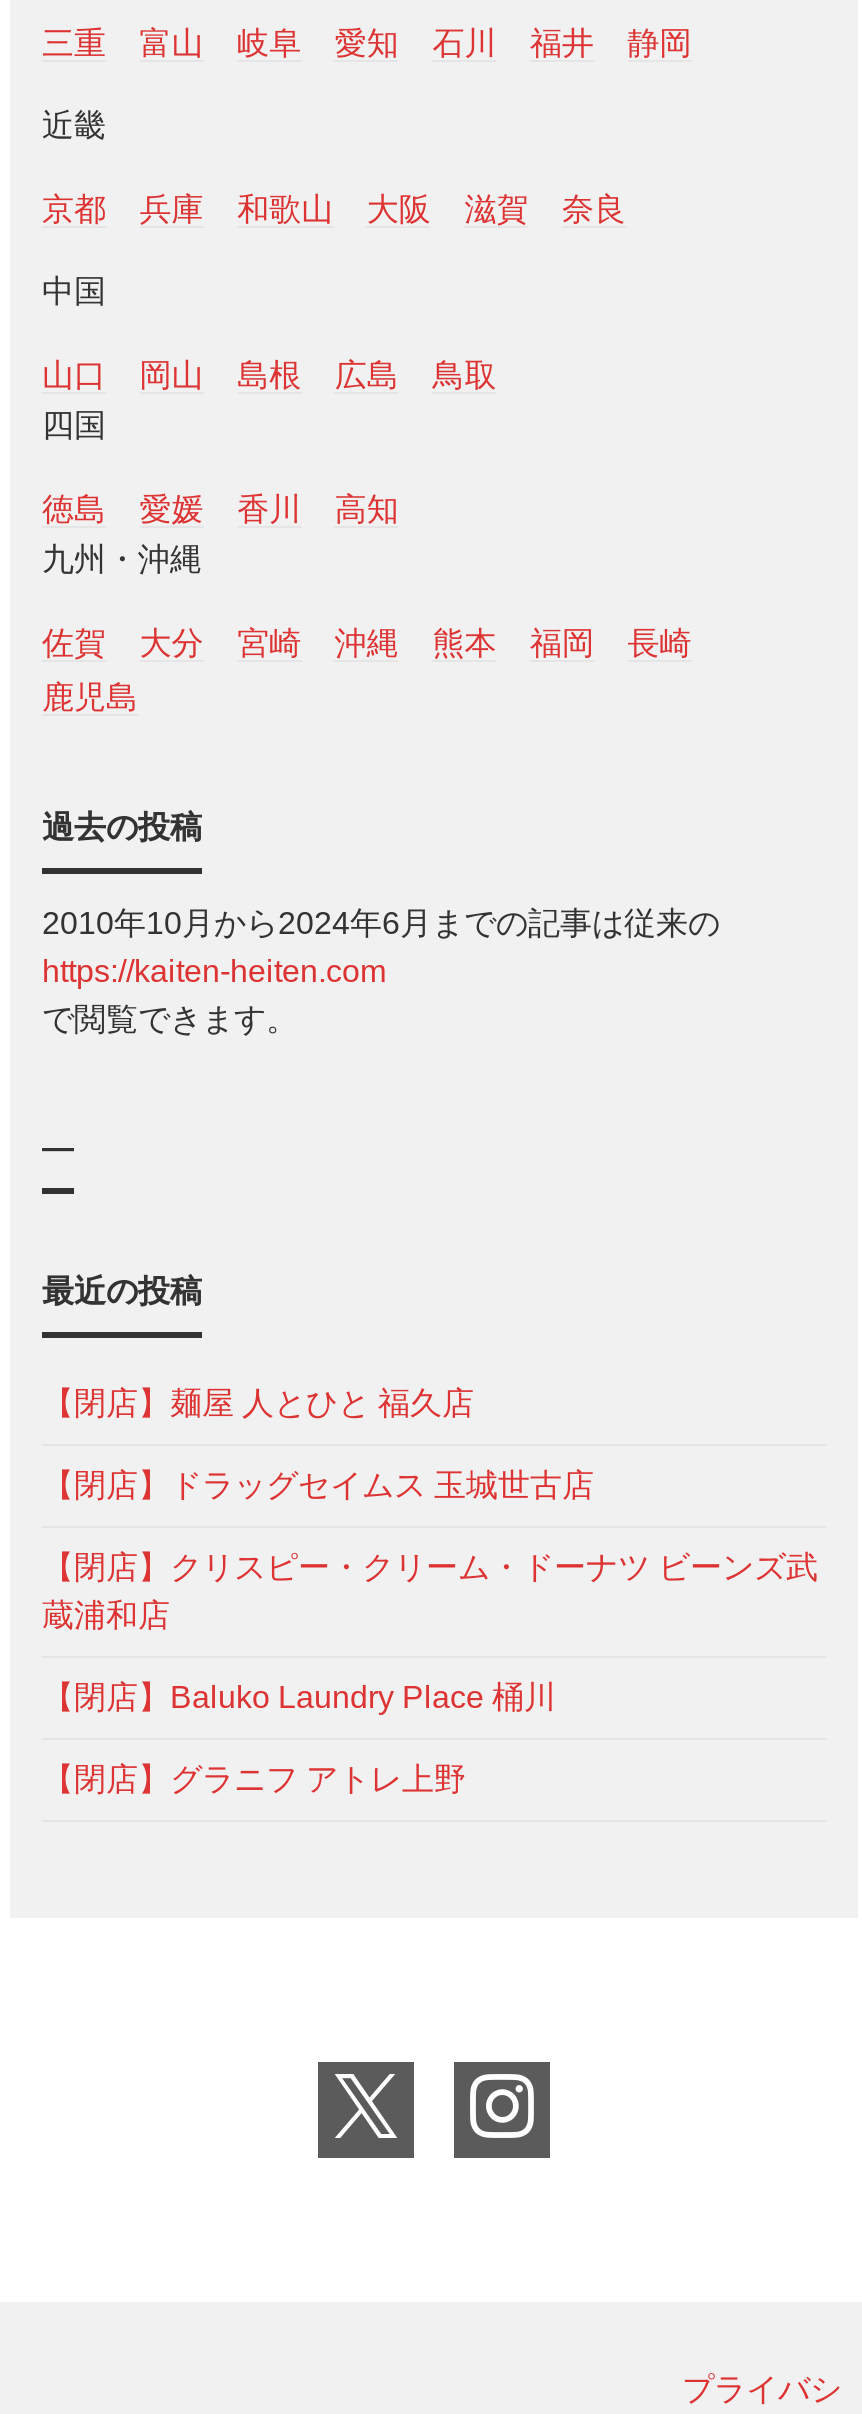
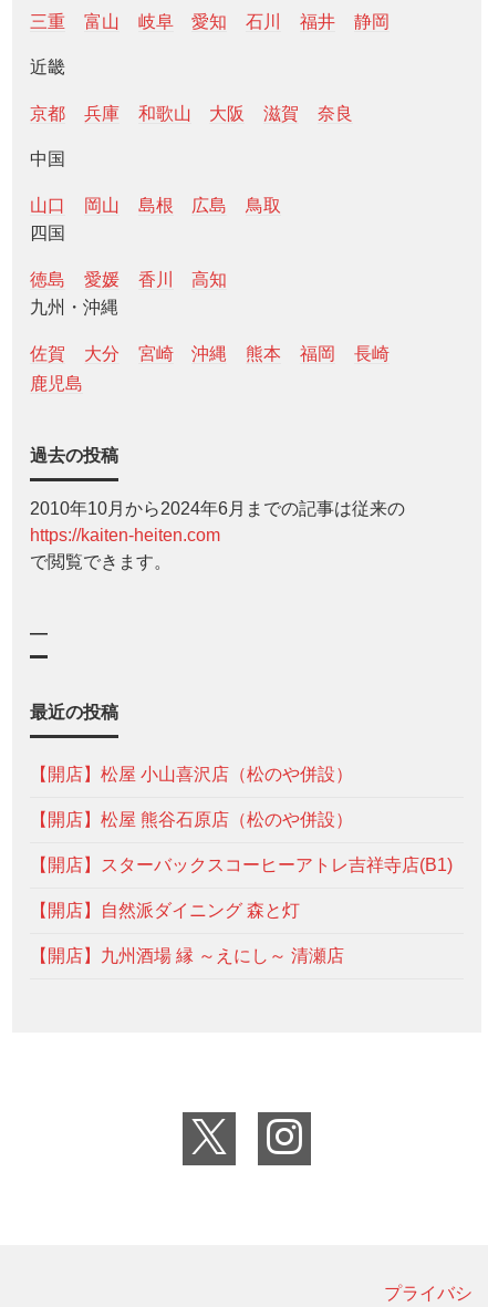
[42,1385,474,1419] 【閉店】麺屋 人とひと 福久店 -> [30,764,353,783] 【開店】松屋 小山喜沢店（松のや併設）
[42,1467,594,1501] 【閉店】ドラッグセイムス 玉城世古店 -> [30,810,353,829] 【開店】松屋 熊谷石原店（松のや併設）
[42,1549,818,1631] 【閉店】クリスピー・クリーム・ドーナツ ビーンズ武 | 蔵浦和店 -> [30,855,453,874] 【開店】スターバックスコーヒーアトレ吉祥寺店(B1)
[42,1679,556,1713] 【閉店】Baluko Laundry Place 桶川 -> [30,901,300,919] 【開店】自然派ダイニング 森と灯
[42,1761,466,1795] 【閉店】グラニフ アトレ上野 -> [30,946,344,965] 【開店】九州酒場 縁 ～えにし～ 清瀬店

